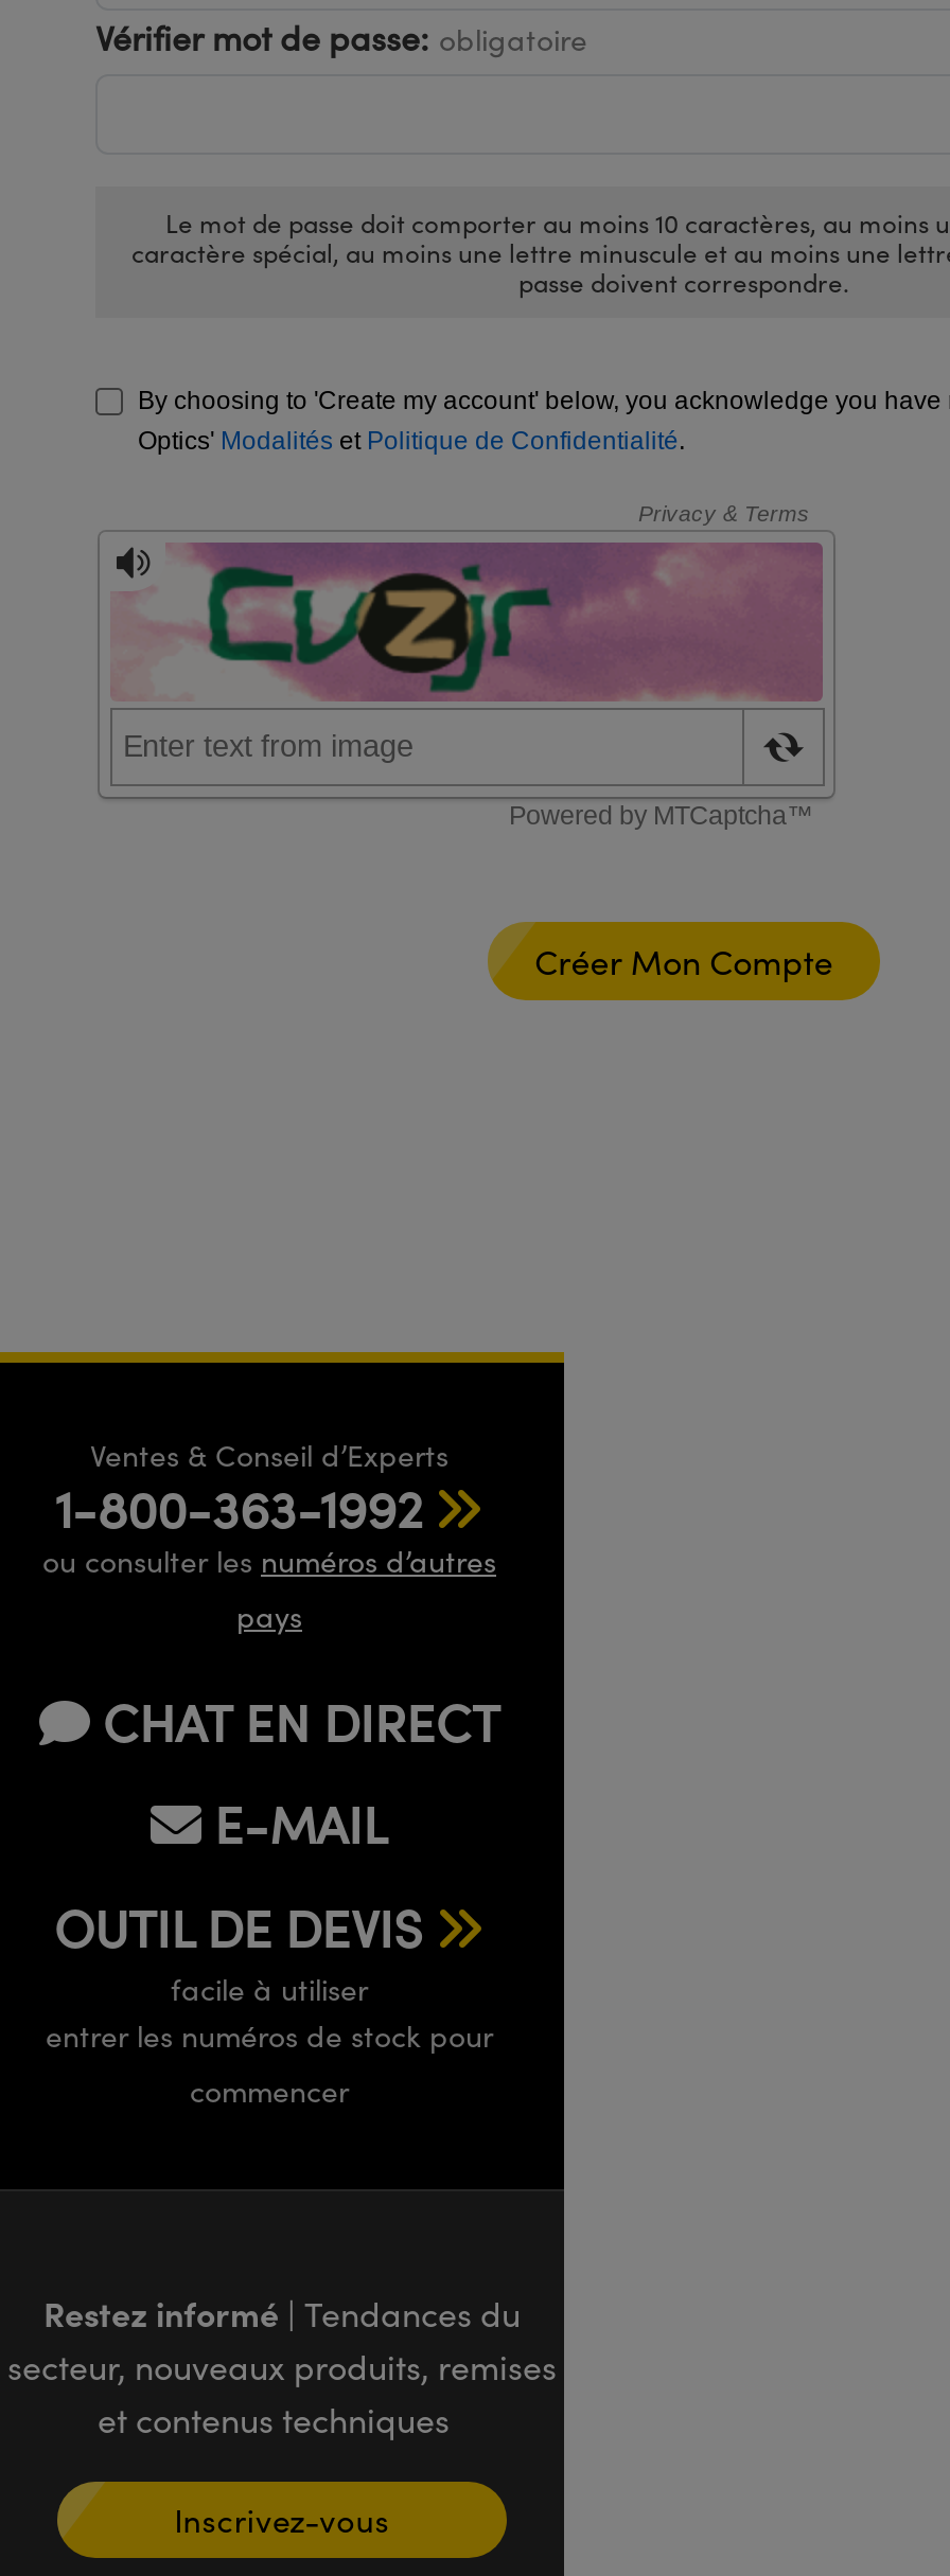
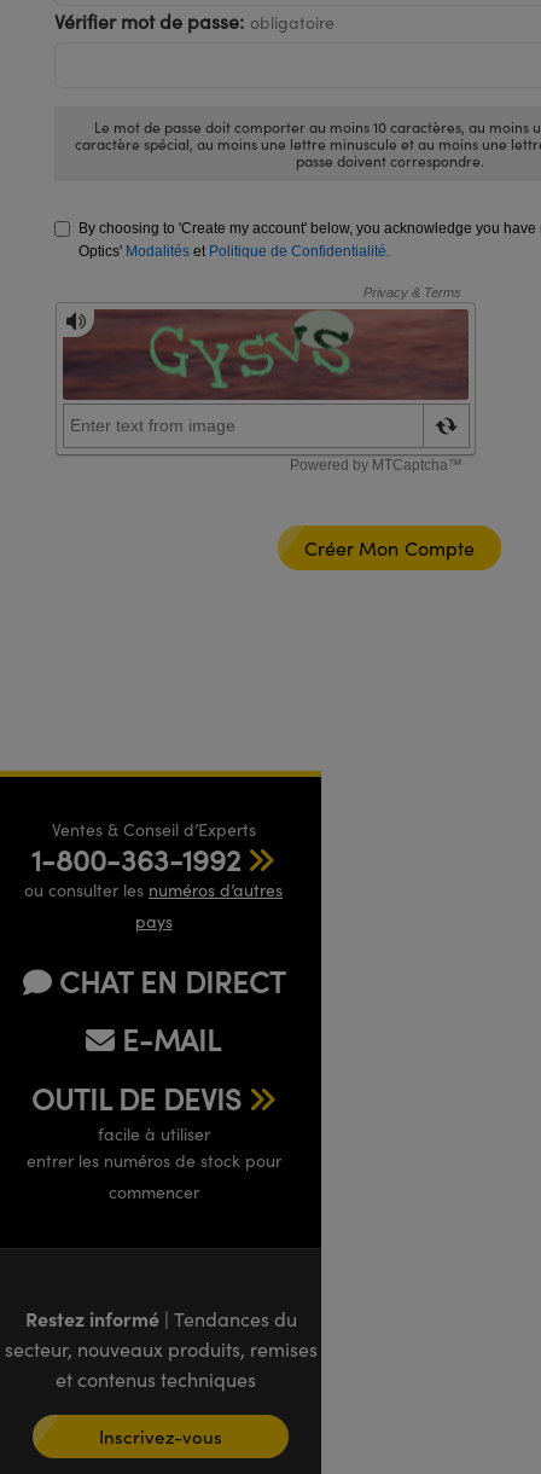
[110,543,823,701] [image] -> [62,308,469,401] [image]

